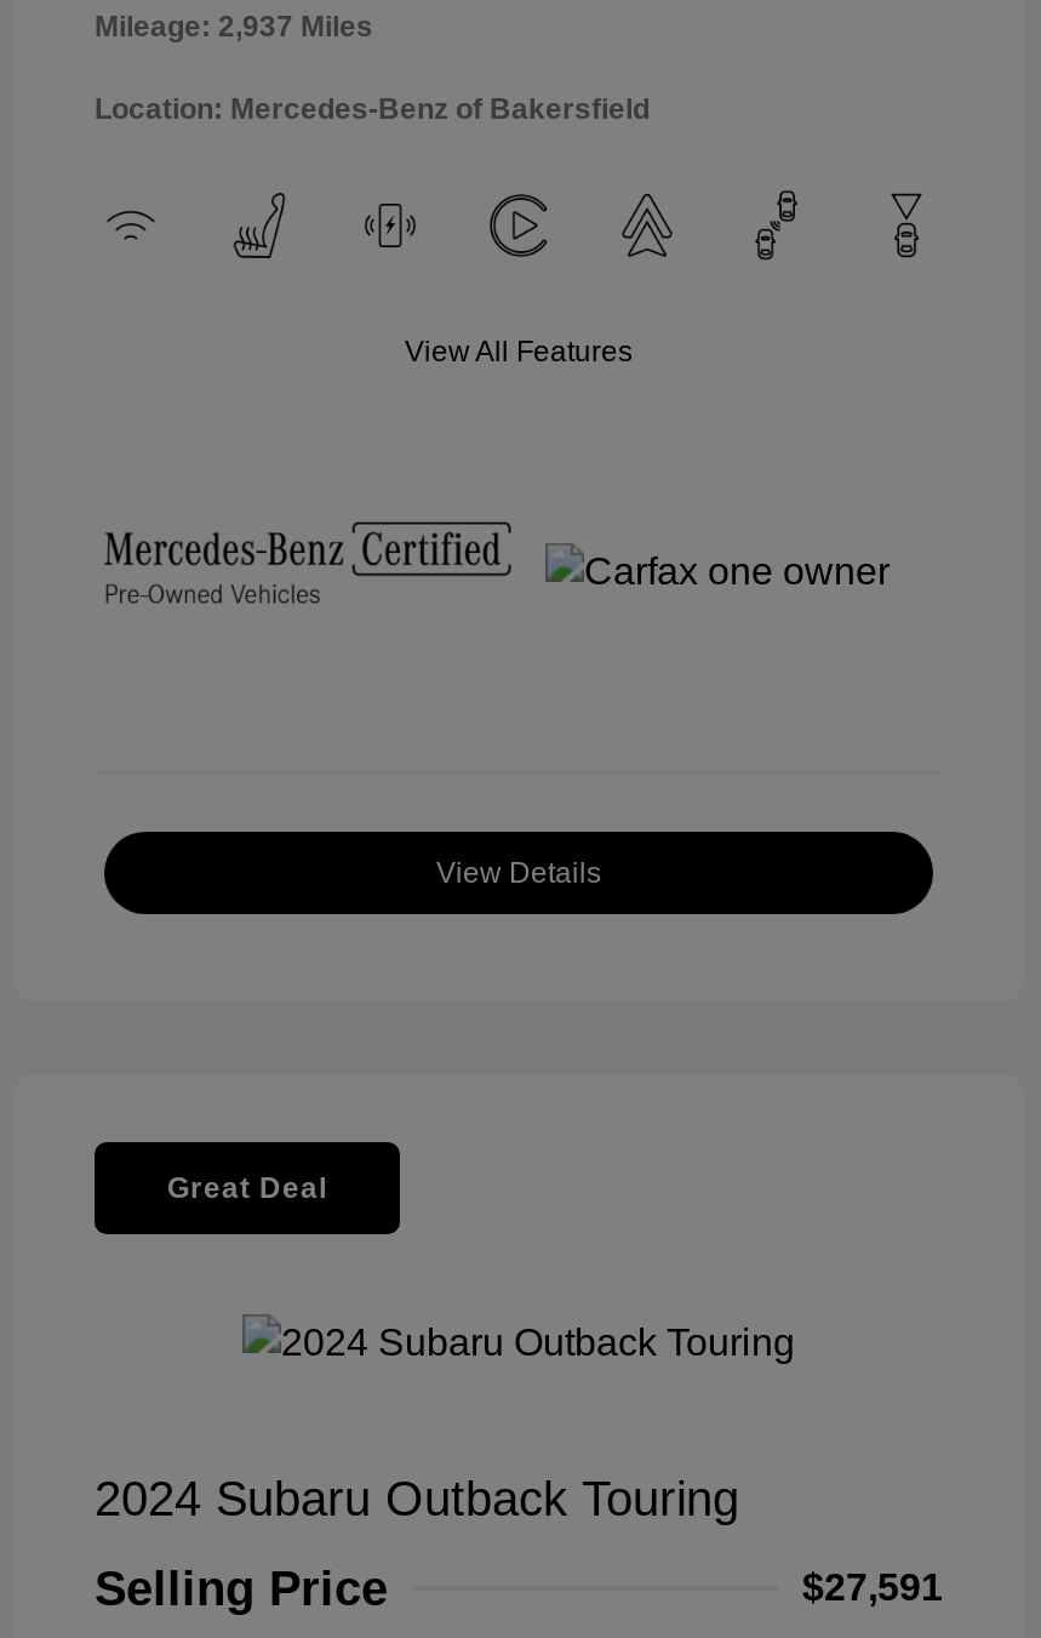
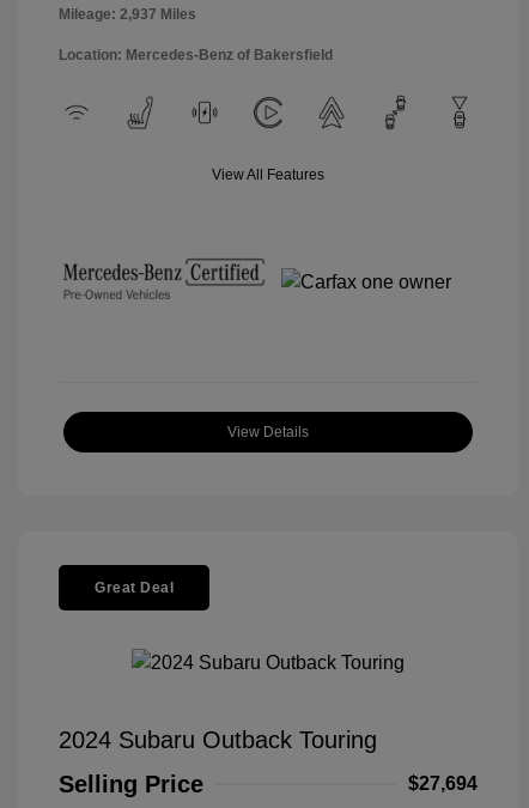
[802,1567,943,1609] $27,591 -> [408,774,478,794] $27,694

